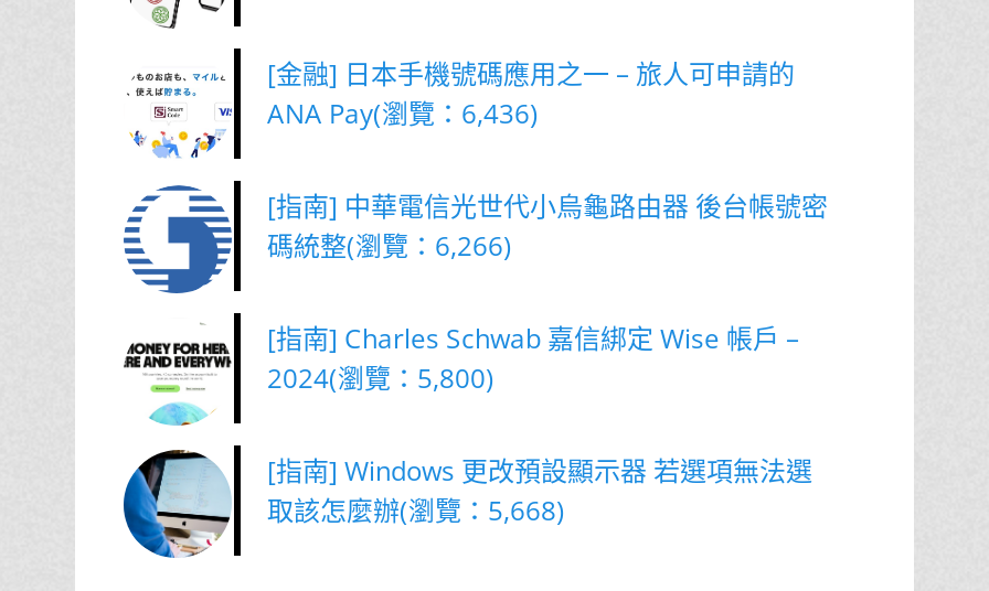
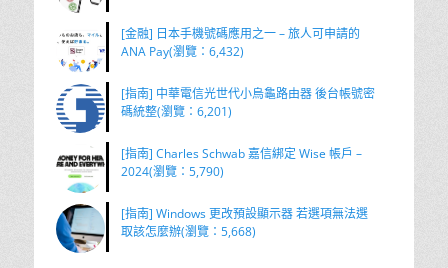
[267,95,539,132] ANA Pay(瀏覽：6,436) -> [121,43,244,60] ANA Pay(瀏覽：6,432)
[267,227,512,265] 碼統整(瀏覽：6,266) -> [121,103,232,120] 碼統整(瀏覽：6,201)
[267,359,494,397] 2024(瀏覽：5,800) -> [121,163,224,180] 2024(瀏覽：5,790)

